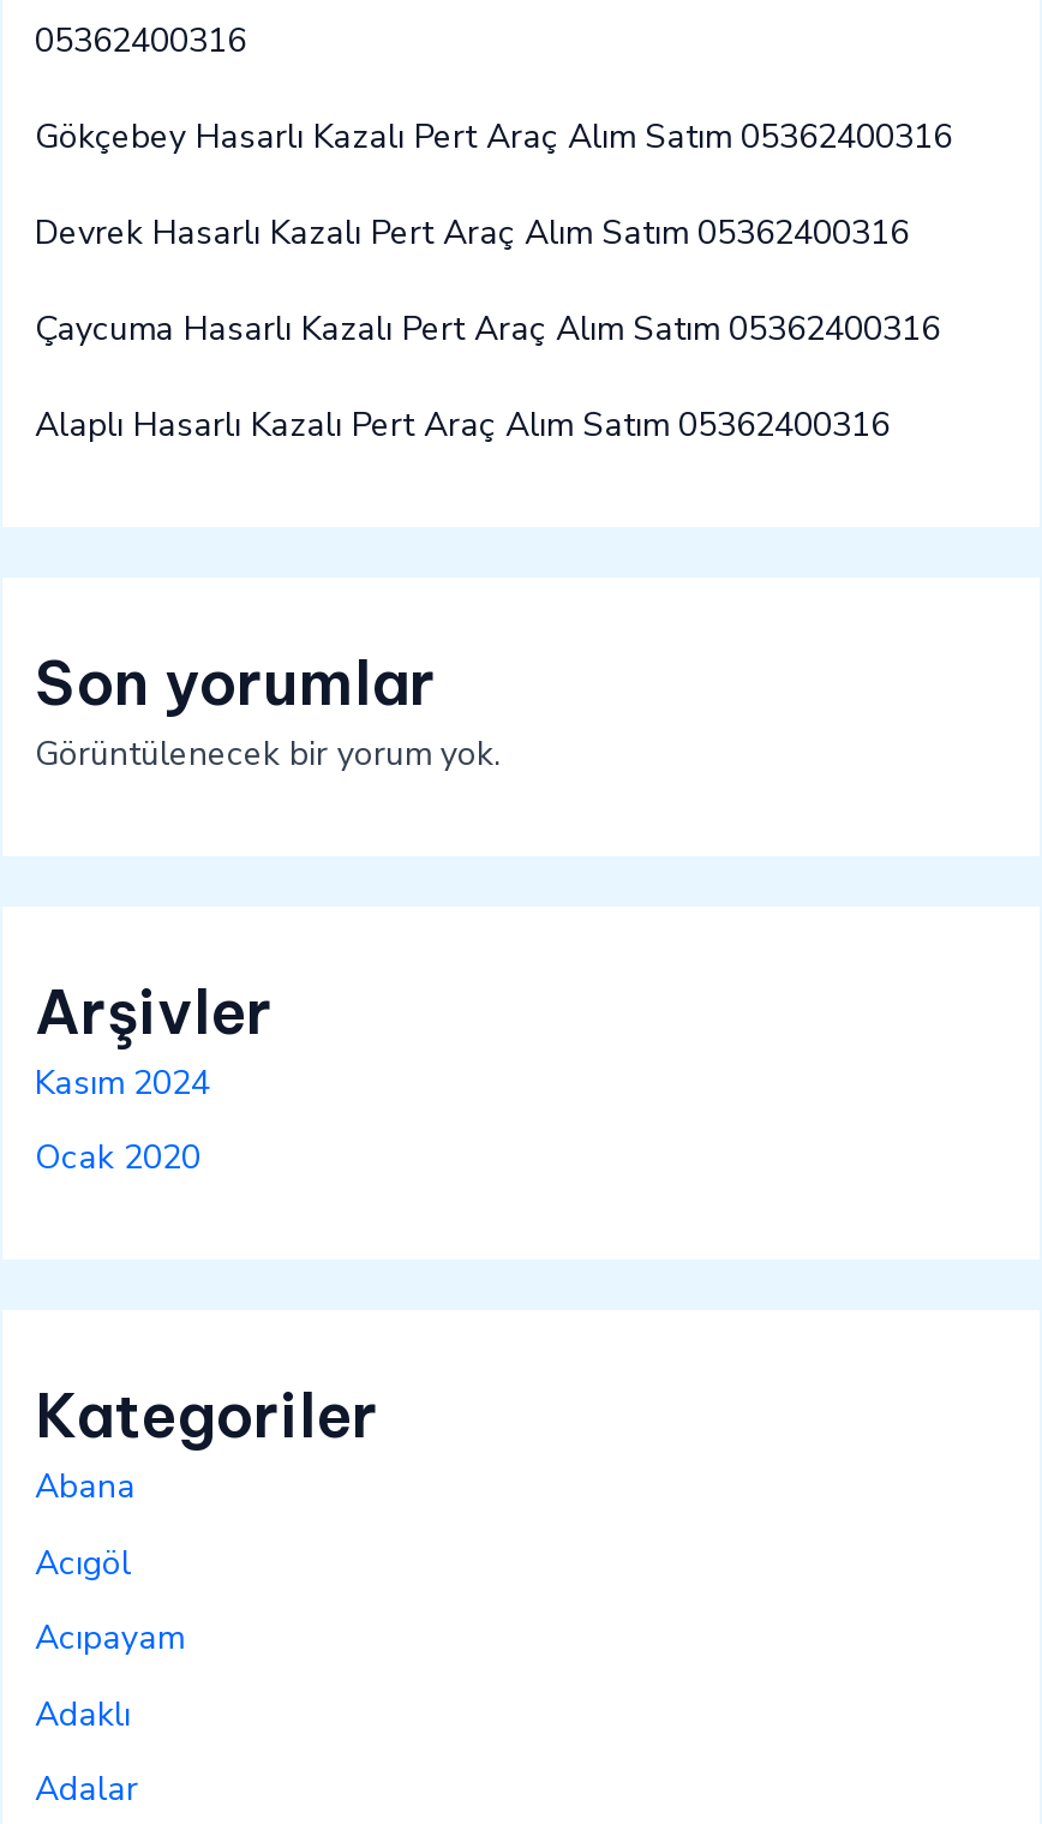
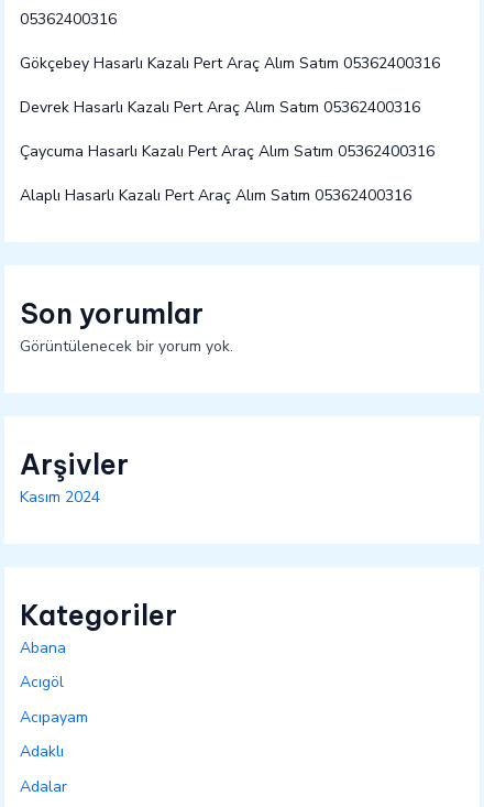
[35,1135,200,1180] Ocak 2020 -> none

